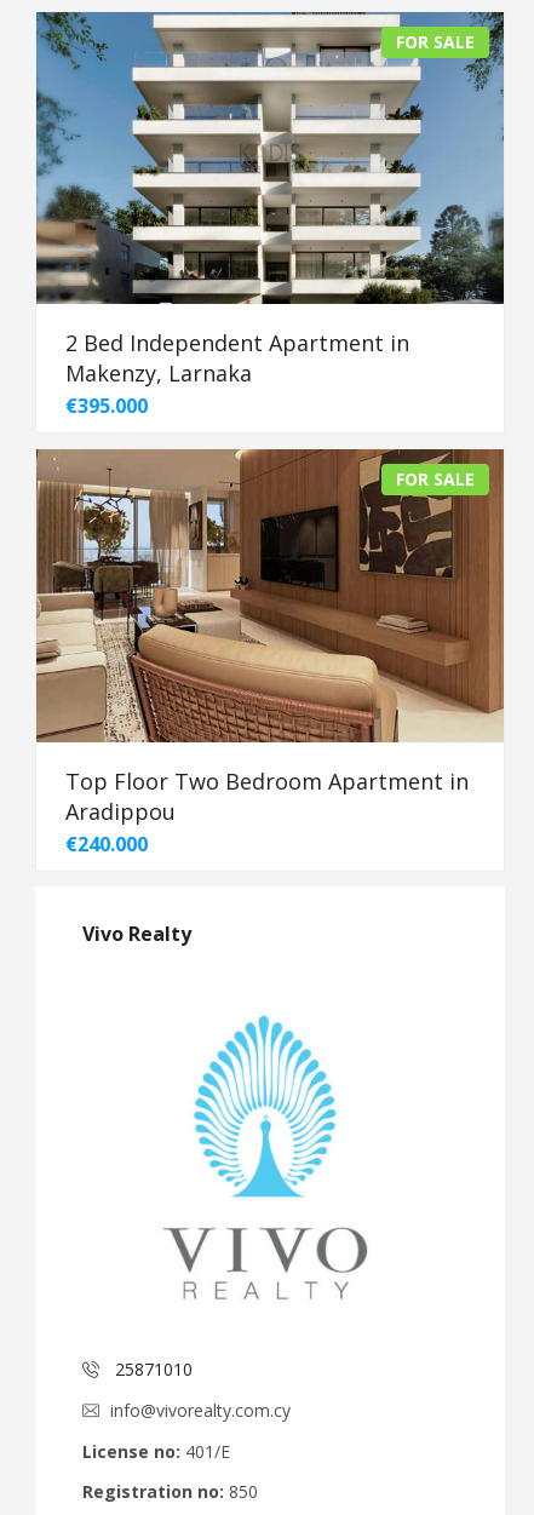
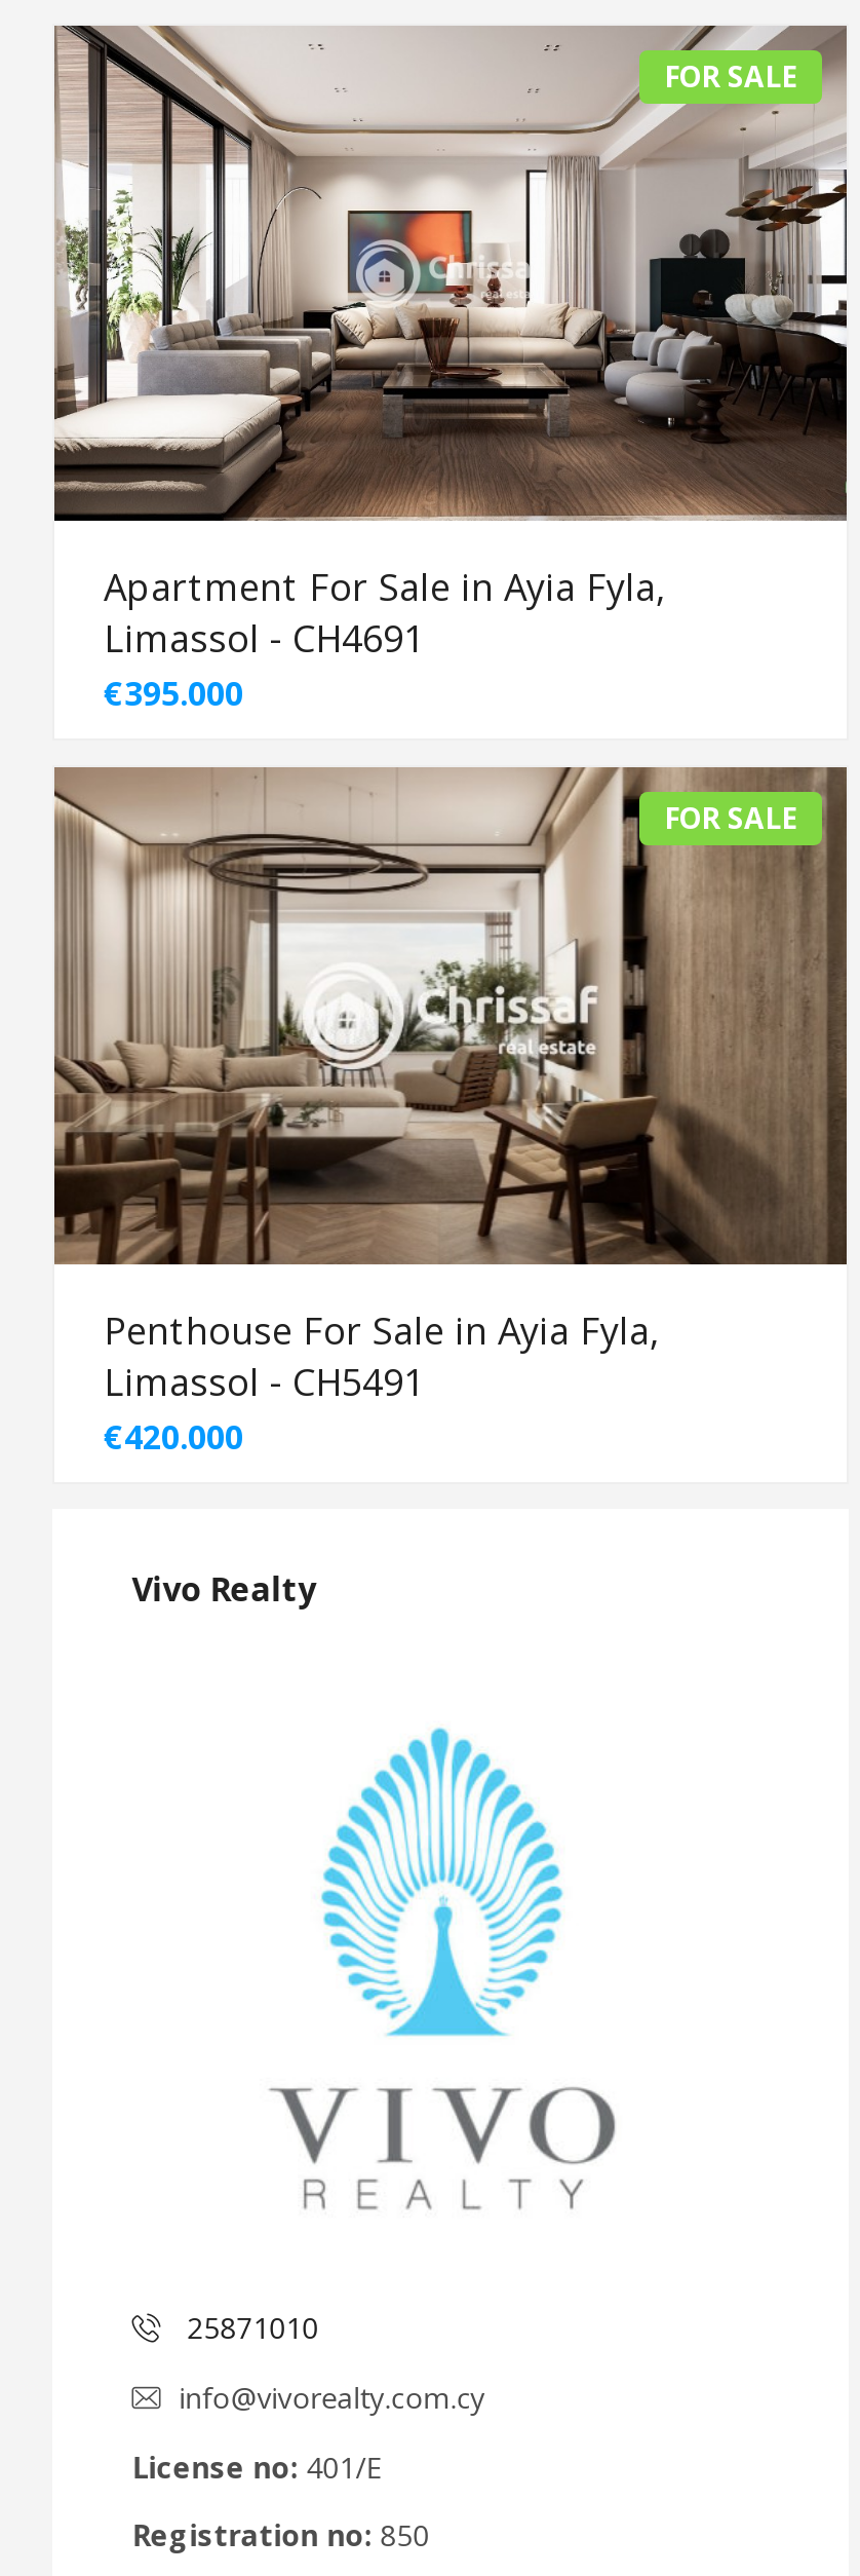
[35,11,505,388] [image] | 2 Bed Independent Apartment in | Makenzy, Larnaka -> [54,24,849,663] [image] | Apartment For Sale in Ayia Fyla, | Limassol - CH4691
[35,449,505,857] [image] | Top Floor Two Bedroom Apartment in | Aradippou | €240.000 -> [52,767,849,1459] [image] | Penthouse For Sale in Ayia Fyla, | Limassol - CH5491 | €420.000

